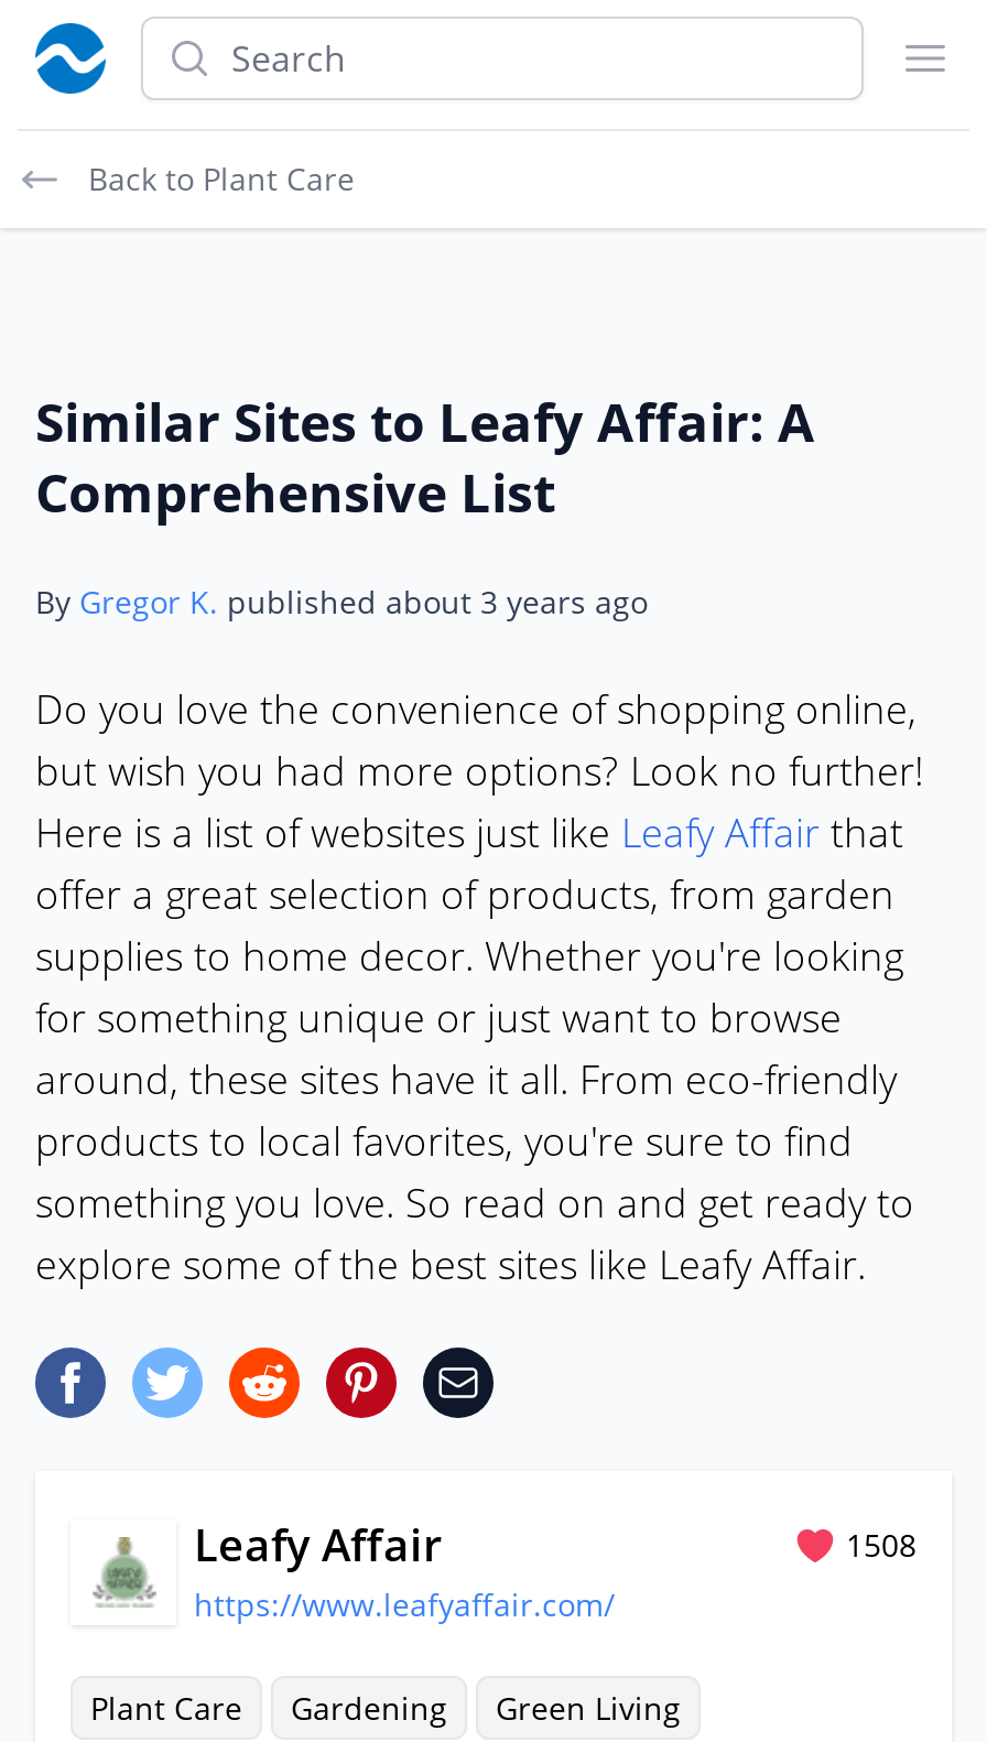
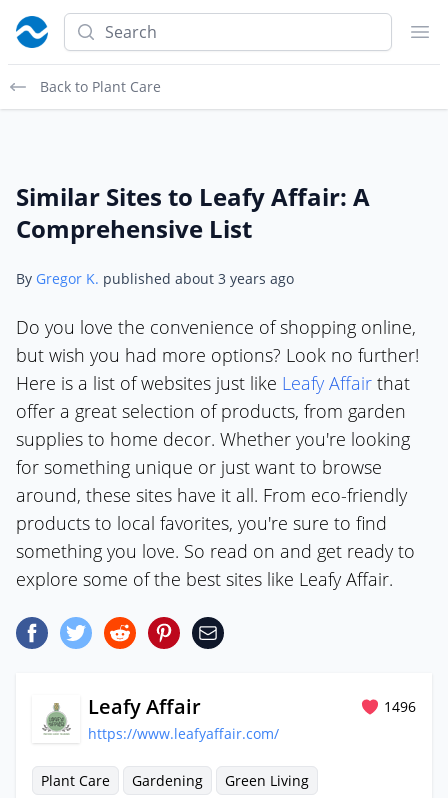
[846,1524,916,1566] 1508 -> [384,697,416,716] 1496

